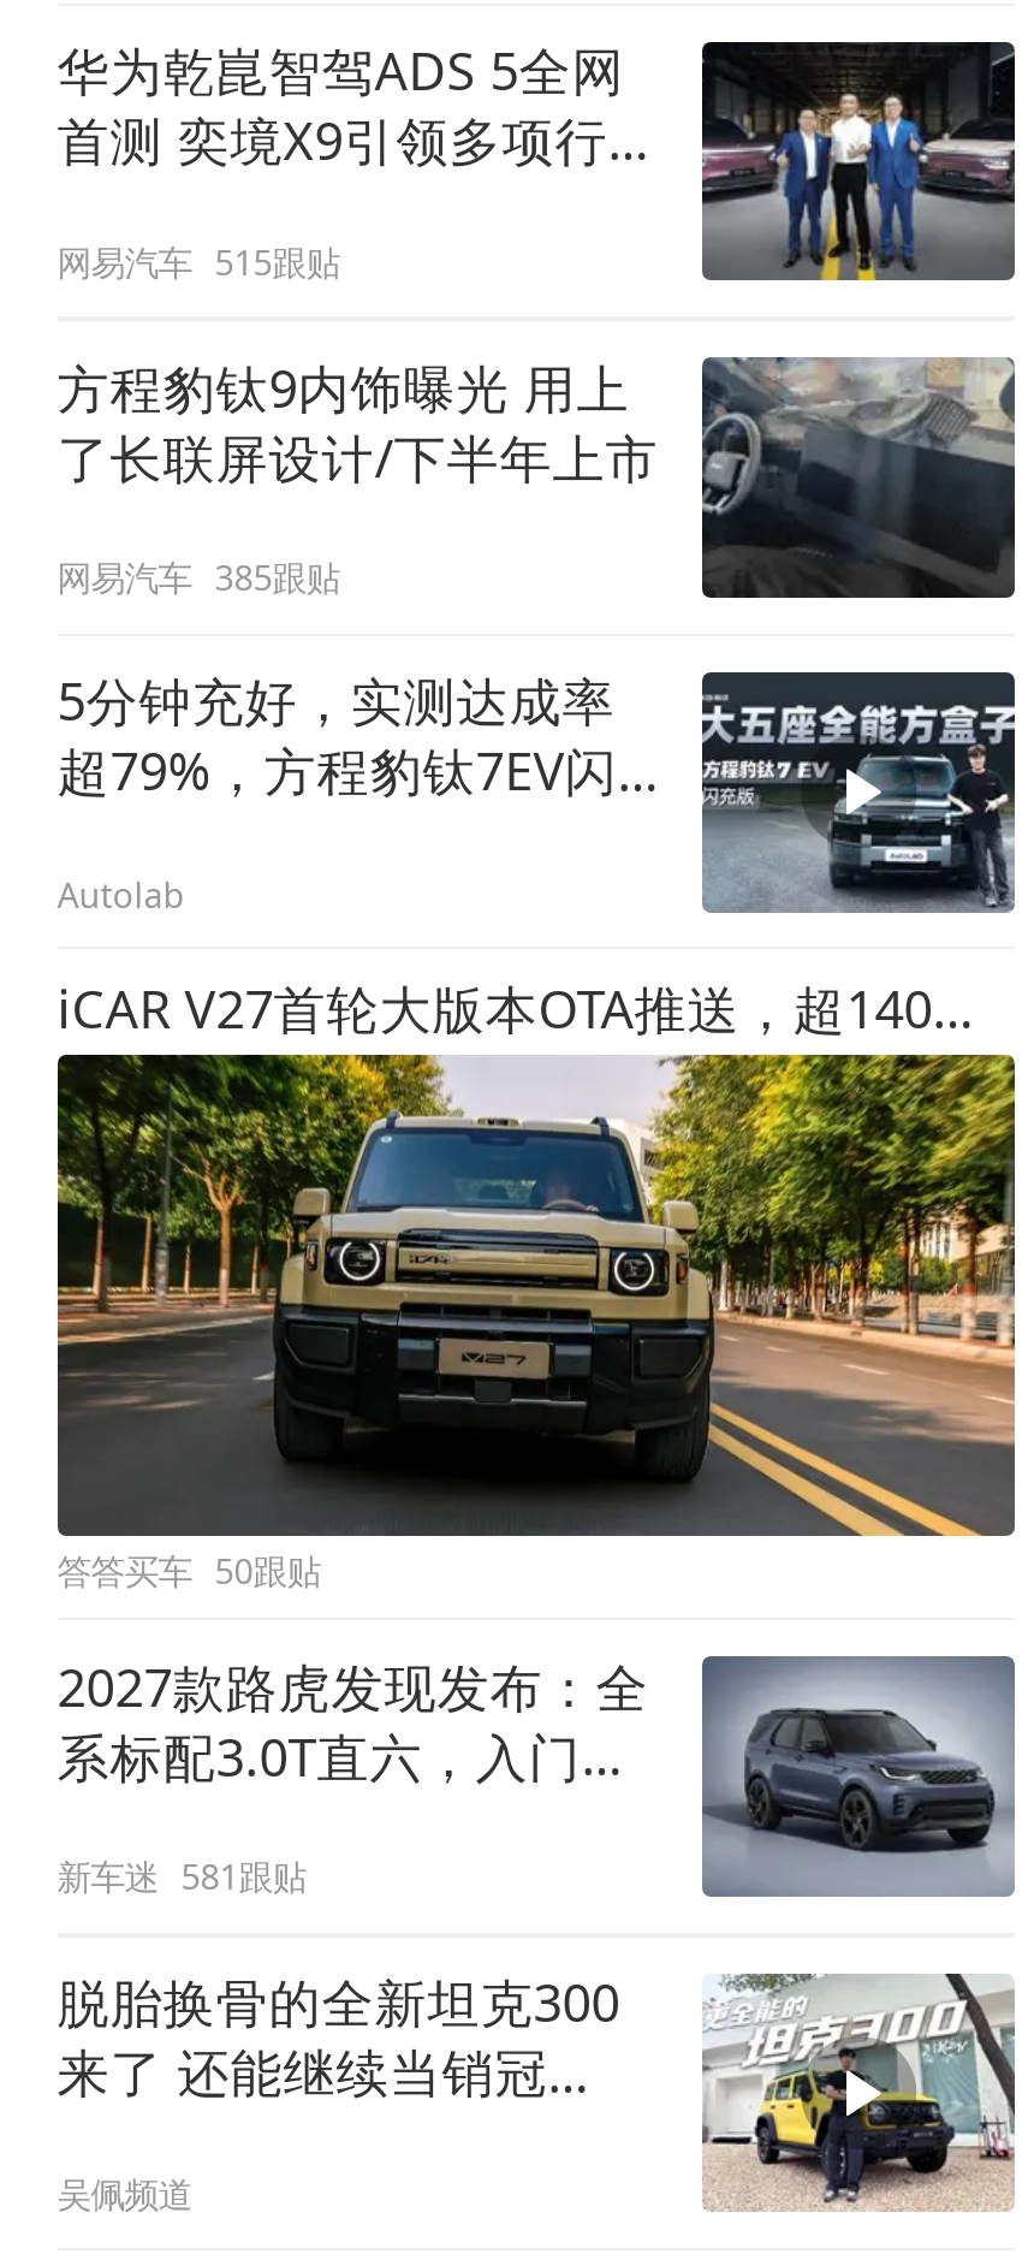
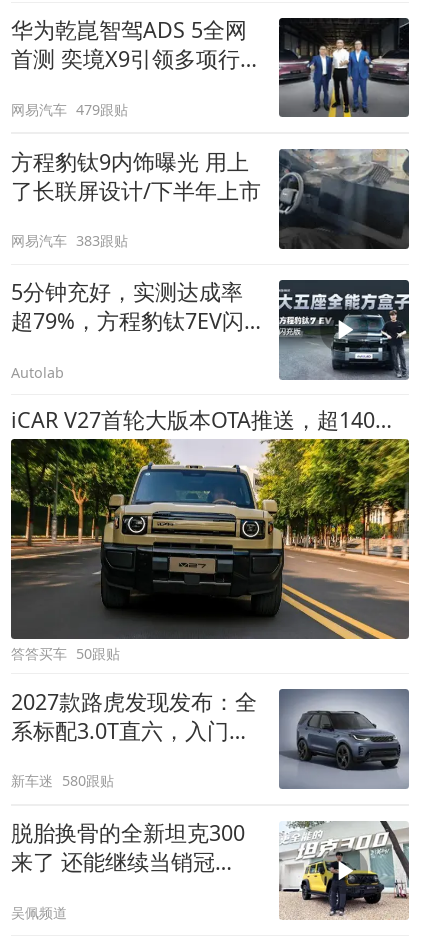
[57,239,340,284] 网易汽车 515跟贴 -> [11,100,128,119] 网易汽车 479跟贴
[57,555,340,601] 网易汽车 385跟贴 -> [11,231,128,250] 网易汽车 383跟贴
[57,1854,306,1900] 新车迷 581跟贴 -> [11,771,114,790] 新车迷 580跟贴

